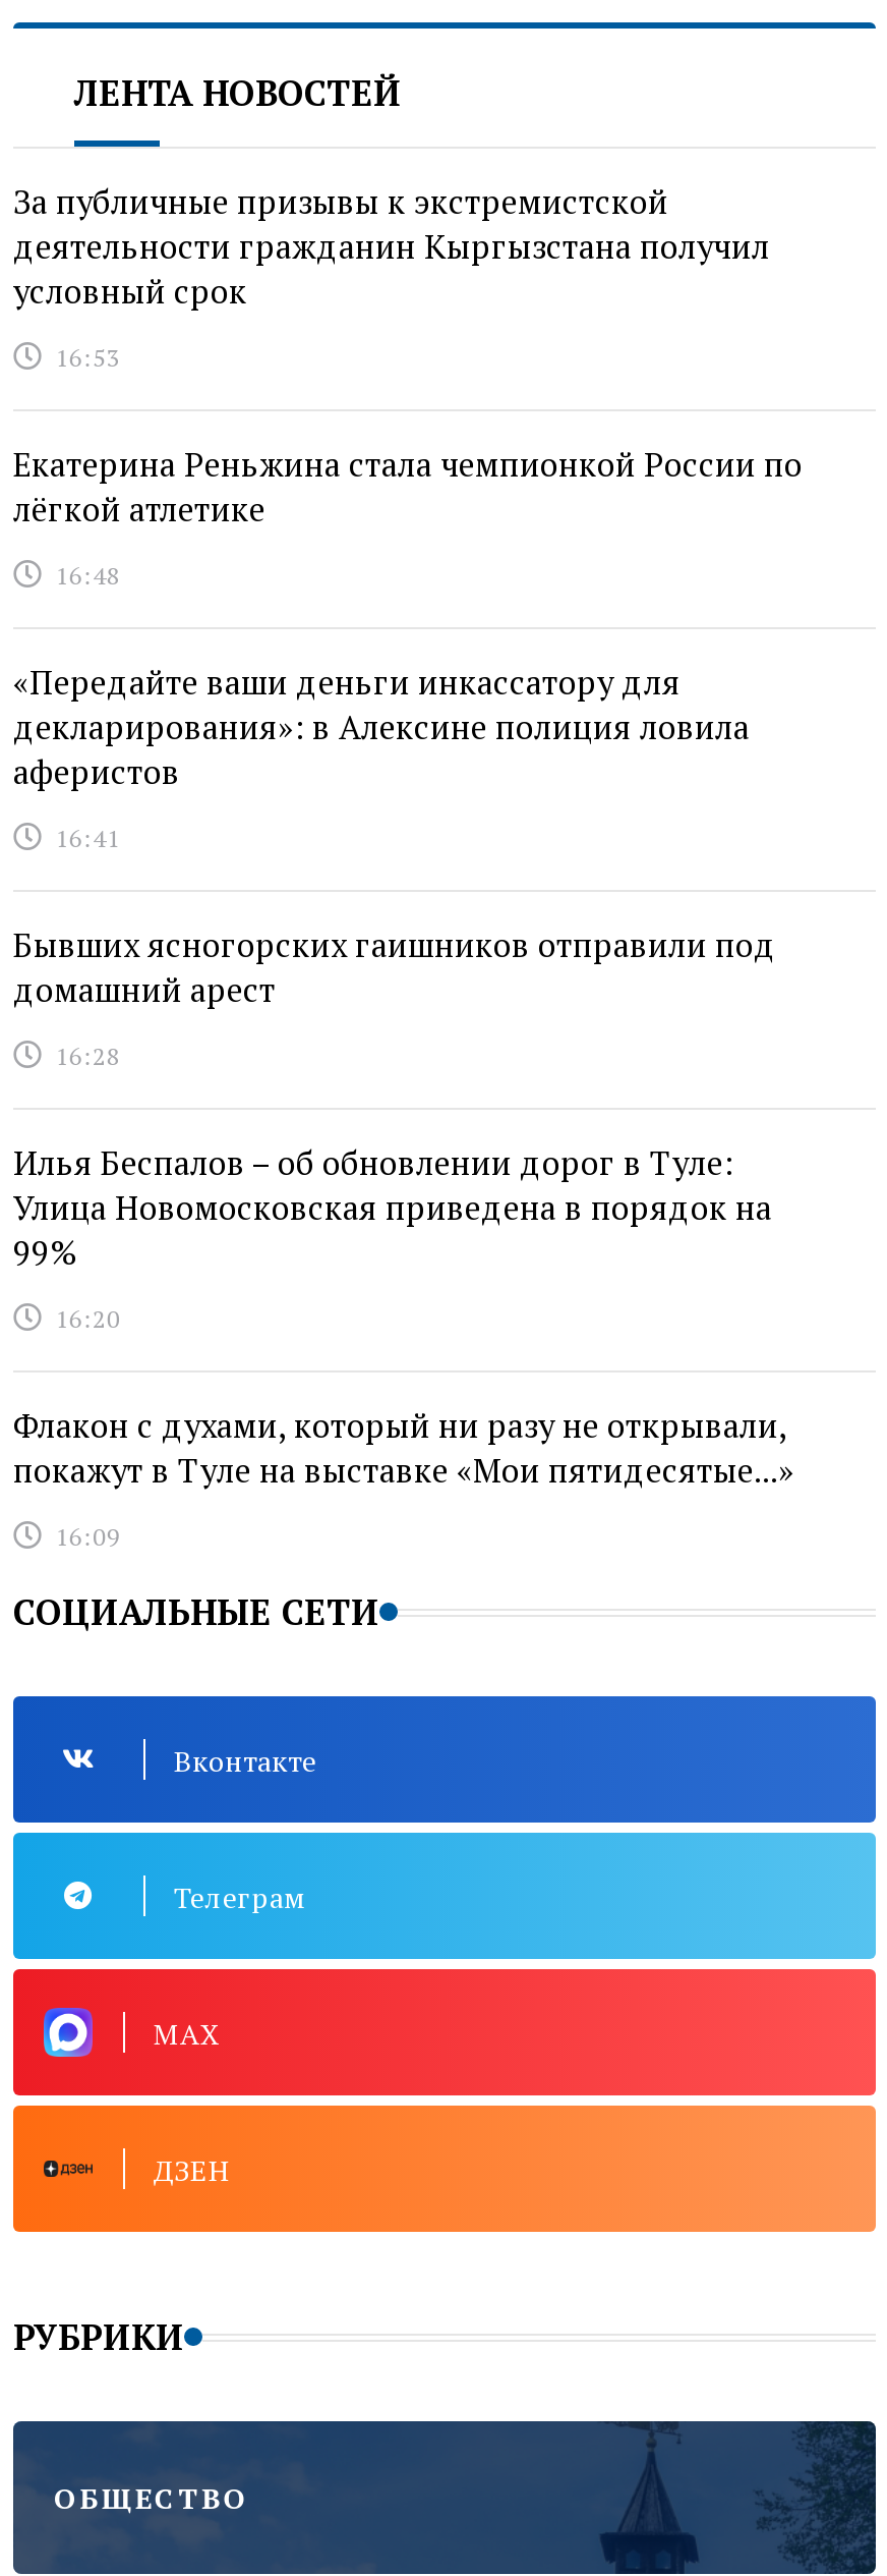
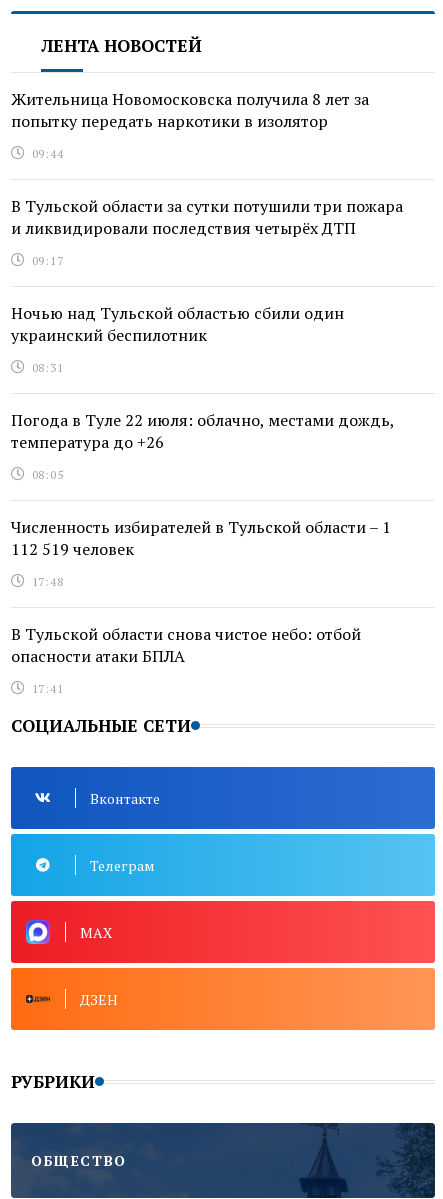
[13,179,770,314] За публичные призывы к экстремистской | деятельности гражданин Кыргызстана получил | условный срок -> [11,88,369,132] Жительница Новомосковска получила 8 лет за | попытку передать наркотики в изолятор
[47,342,120,373] 16:53 -> [28,146,64,161] 09:44
[13,442,803,531] Екатерина Реньжина стала чемпионкой России по | лёгкой атлетике -> [11,195,403,239] В Тульской области за сутки потушили три пожара | и ликвидировали последствия четырёх ДТП
[47,560,120,591] 16:48 -> [28,253,64,268] 09:17
[13,660,750,794] «Передайте ваши деньги инкассатору для | декларирования»: в Алексине полиция ловила | аферистов -> [11,302,344,346] Ночью над Тульской областью сбили один | украинский беспилотник
[47,823,120,853] 16:41 -> [28,360,64,375] 08:31
[13,922,776,1012] Бывших ясногорских гаишников отправили под | домашний арест -> [11,409,395,453] Погода в Туле 22 июля: облачно, местами дождь, | температура до +26
[47,1041,120,1071] 16:28 -> [28,467,64,482] 08:05
[13,1140,772,1275] Илья Беспалов – об обновлении дорог в Туле: | Улица Новомосковская приведена в порядок на | 99% -> [11,516,391,560] Численность избирателей в Тульской области – 1 | 112 519 человек
[47,1303,120,1334] 16:20 -> [28,574,64,589] 17:48
[13,1403,794,1493] Флакон с духами, который ни разу не открывали, | покажут в Туле на выставке «Мои пятидесятые...» -> [11,623,361,667] В Тульской области снова чистое небо: отбой | опасности атаки БПЛА
[47,1521,120,1552] 16:09 -> [28,681,64,696] 17:41

